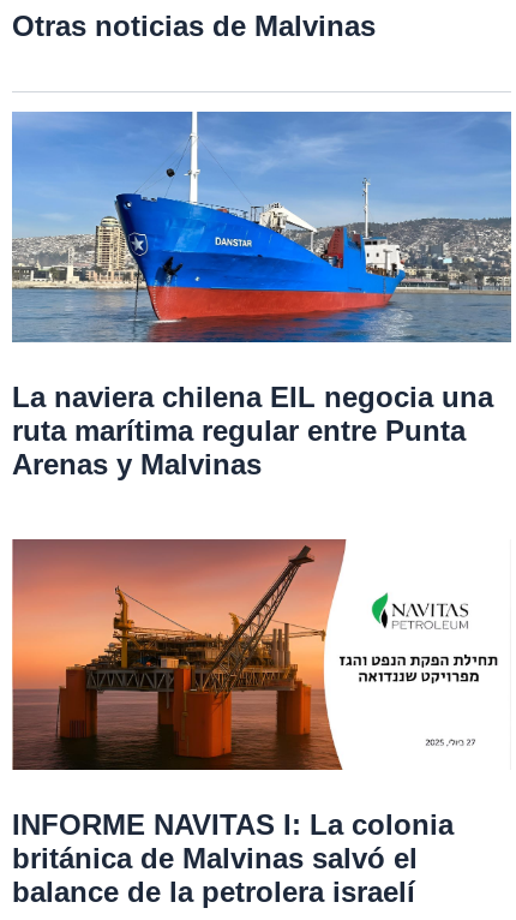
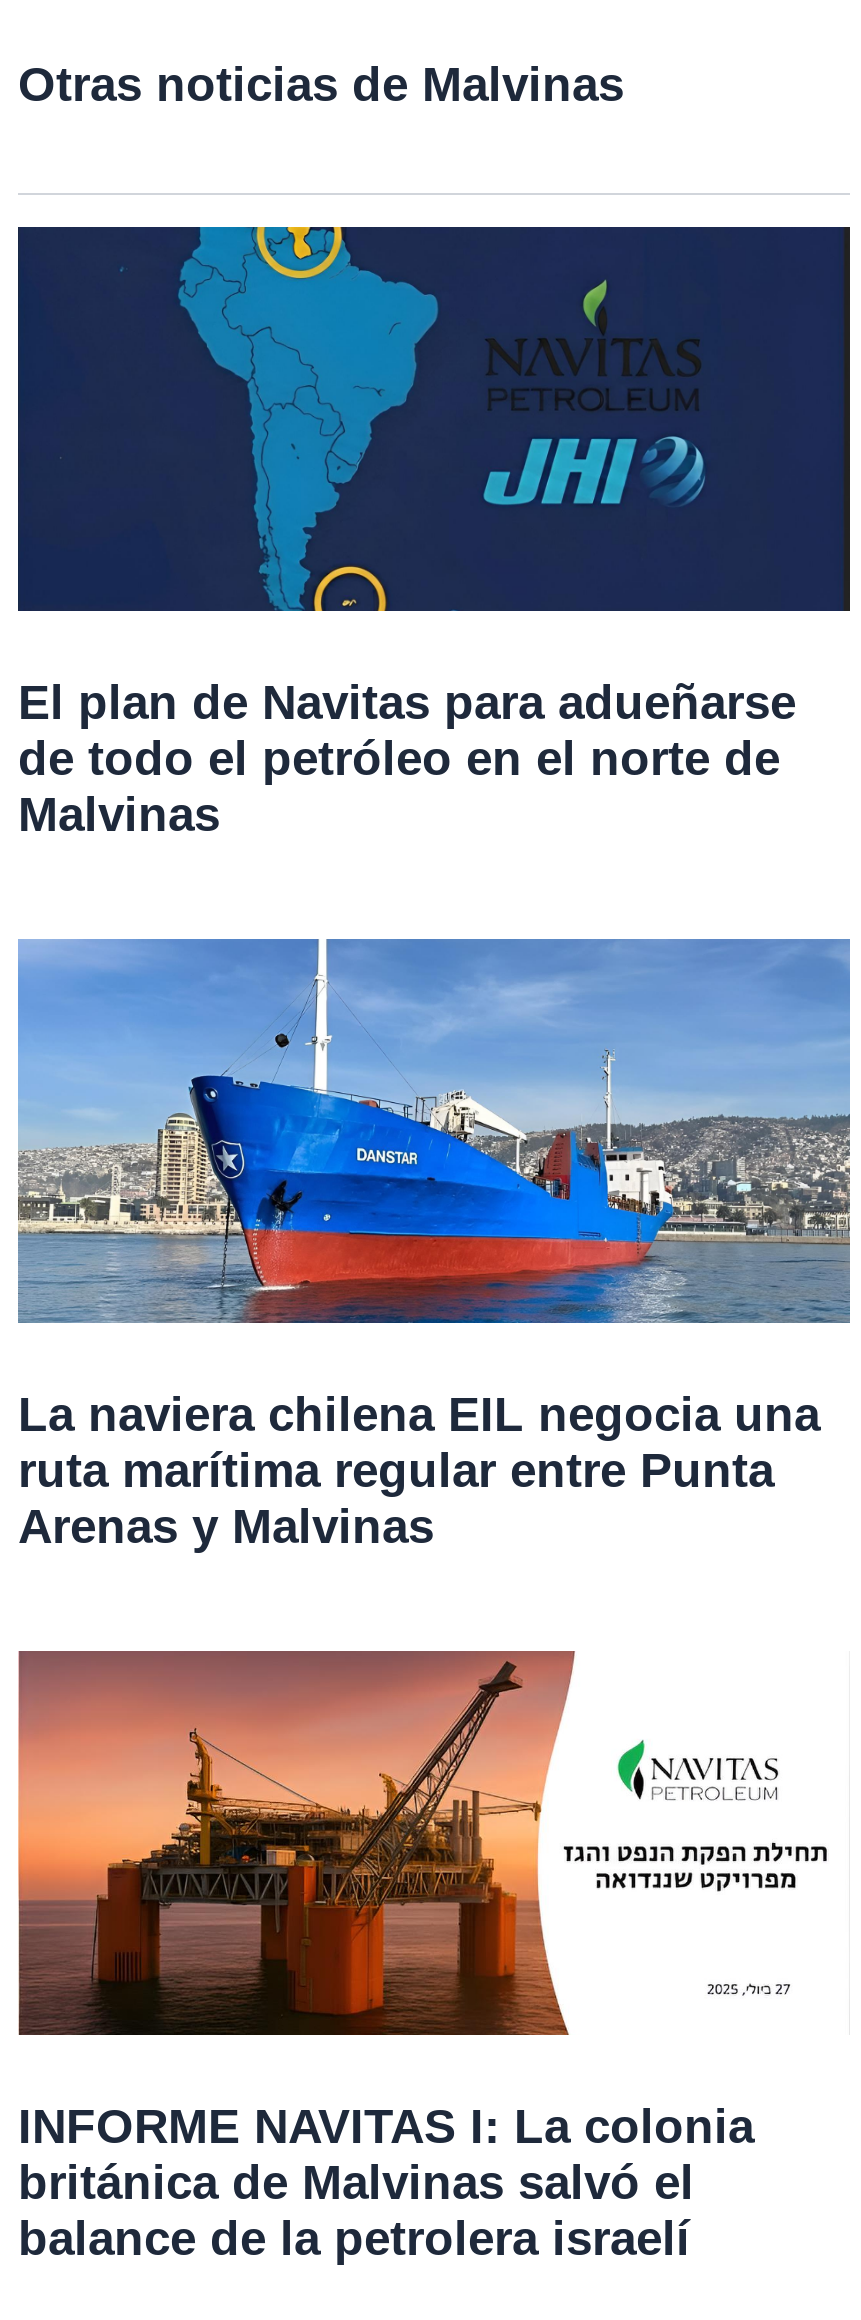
none -> [16,225,852,842] [image] | El plan de Navitas para adueñarse | de todo el petróleo en el norte de | Malvinas

